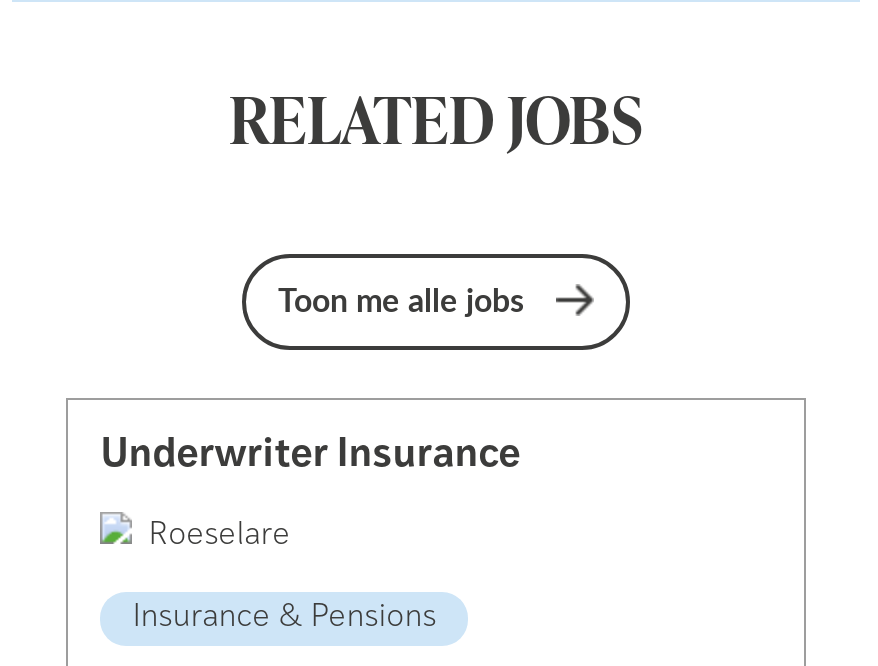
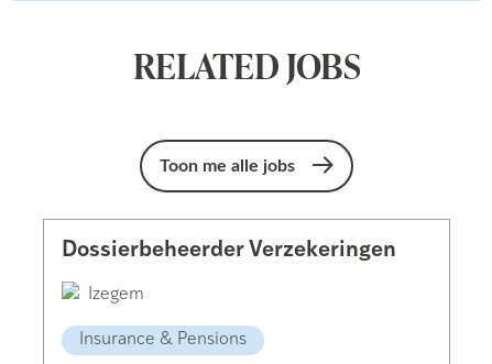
[100,436,520,476] Underwriter Insurance -> [62,240,396,262] Dossierbeheerder Verzekeringen
[148,520,290,552] Roeselare -> [88,286,144,303] Izegem

